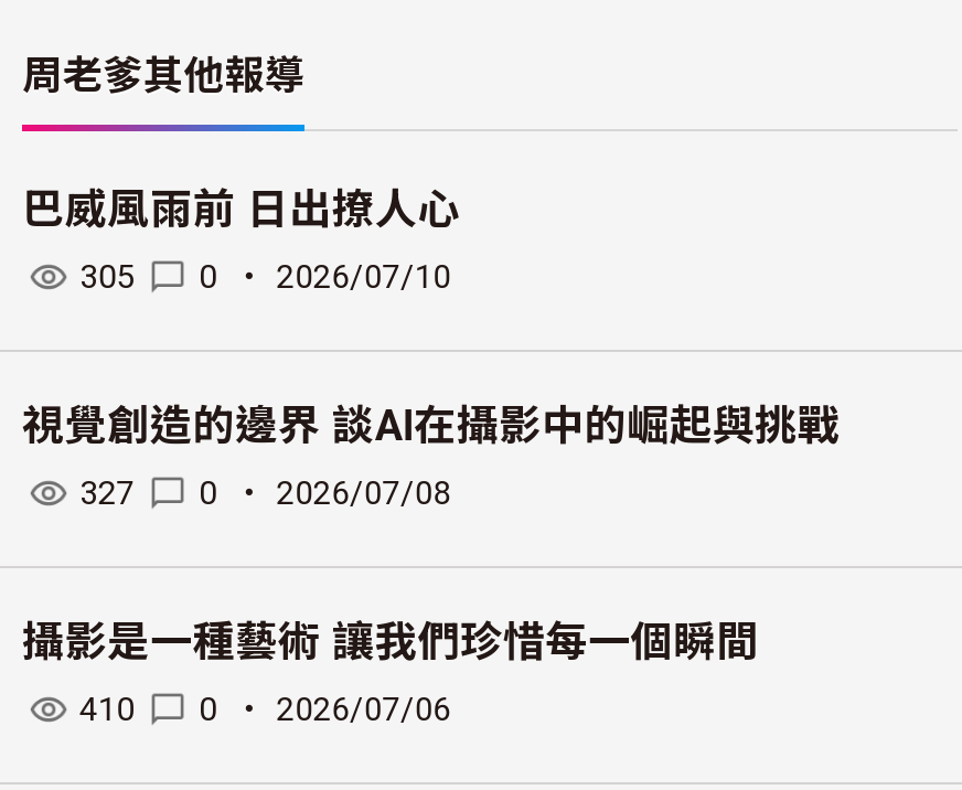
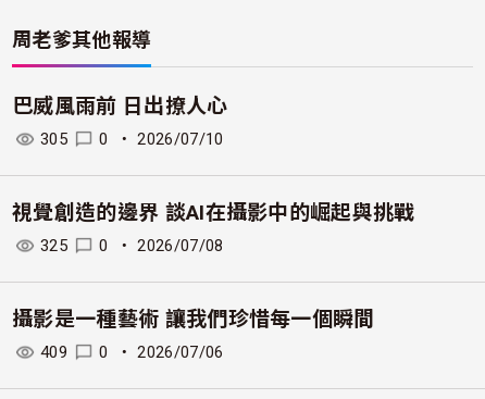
[79,472,451,512] 327 0 ・2026/07/08 -> [40,235,223,255] 325 0 ・2026/07/08
[79,689,451,728] 410 0 ・2026/07/06 -> [40,342,223,362] 409 0 ・2026/07/06

